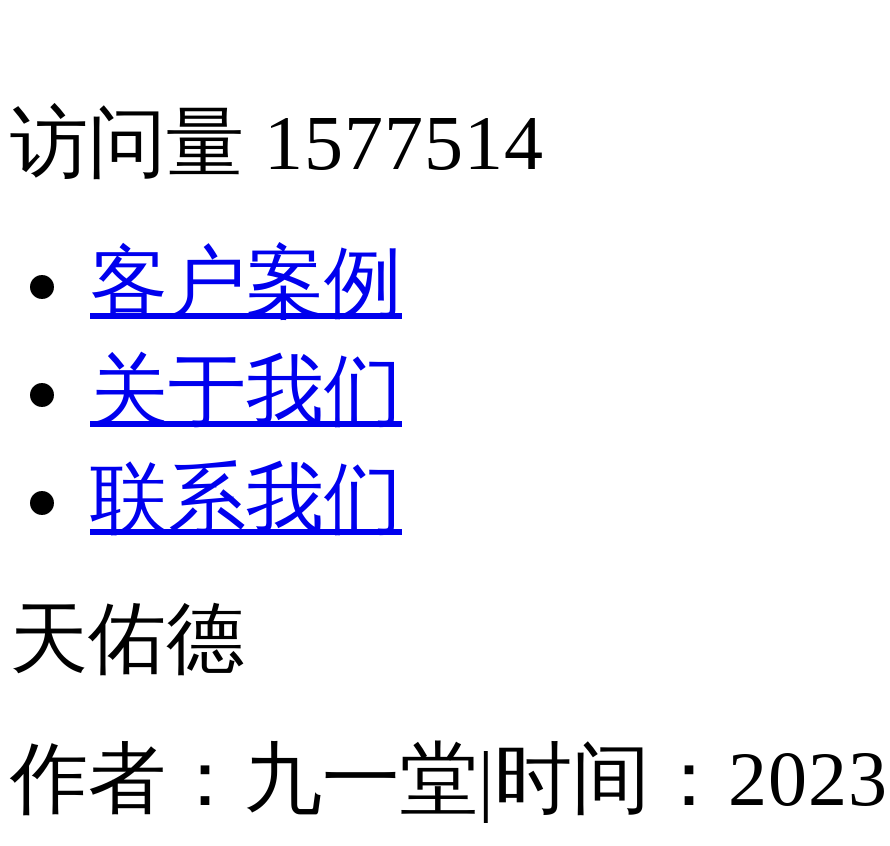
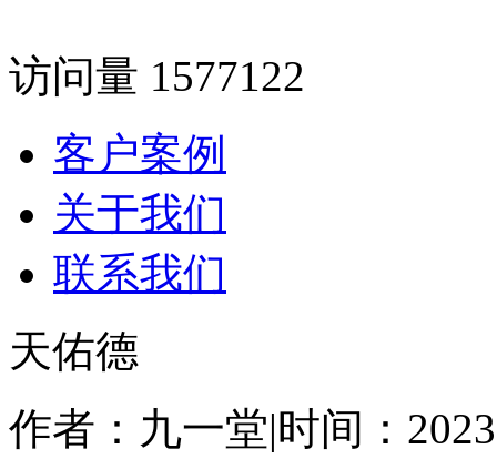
[10,99,544,185] 访问量1 57751 4 -> [9,52,305,100] 访问量1 57712 2

